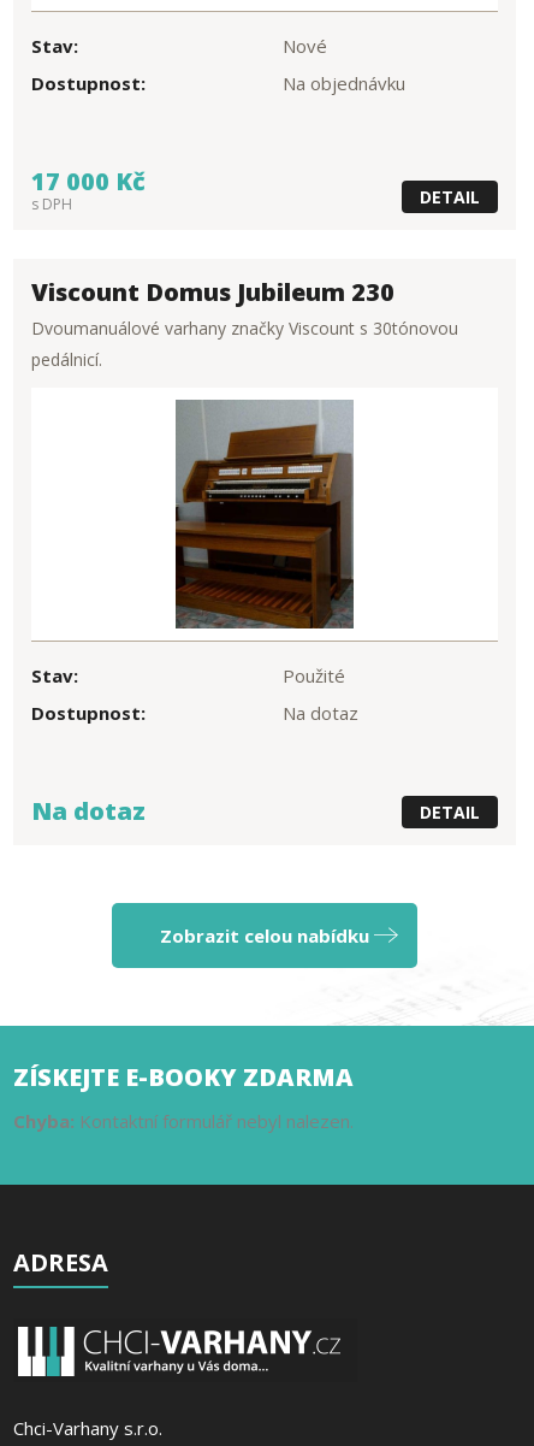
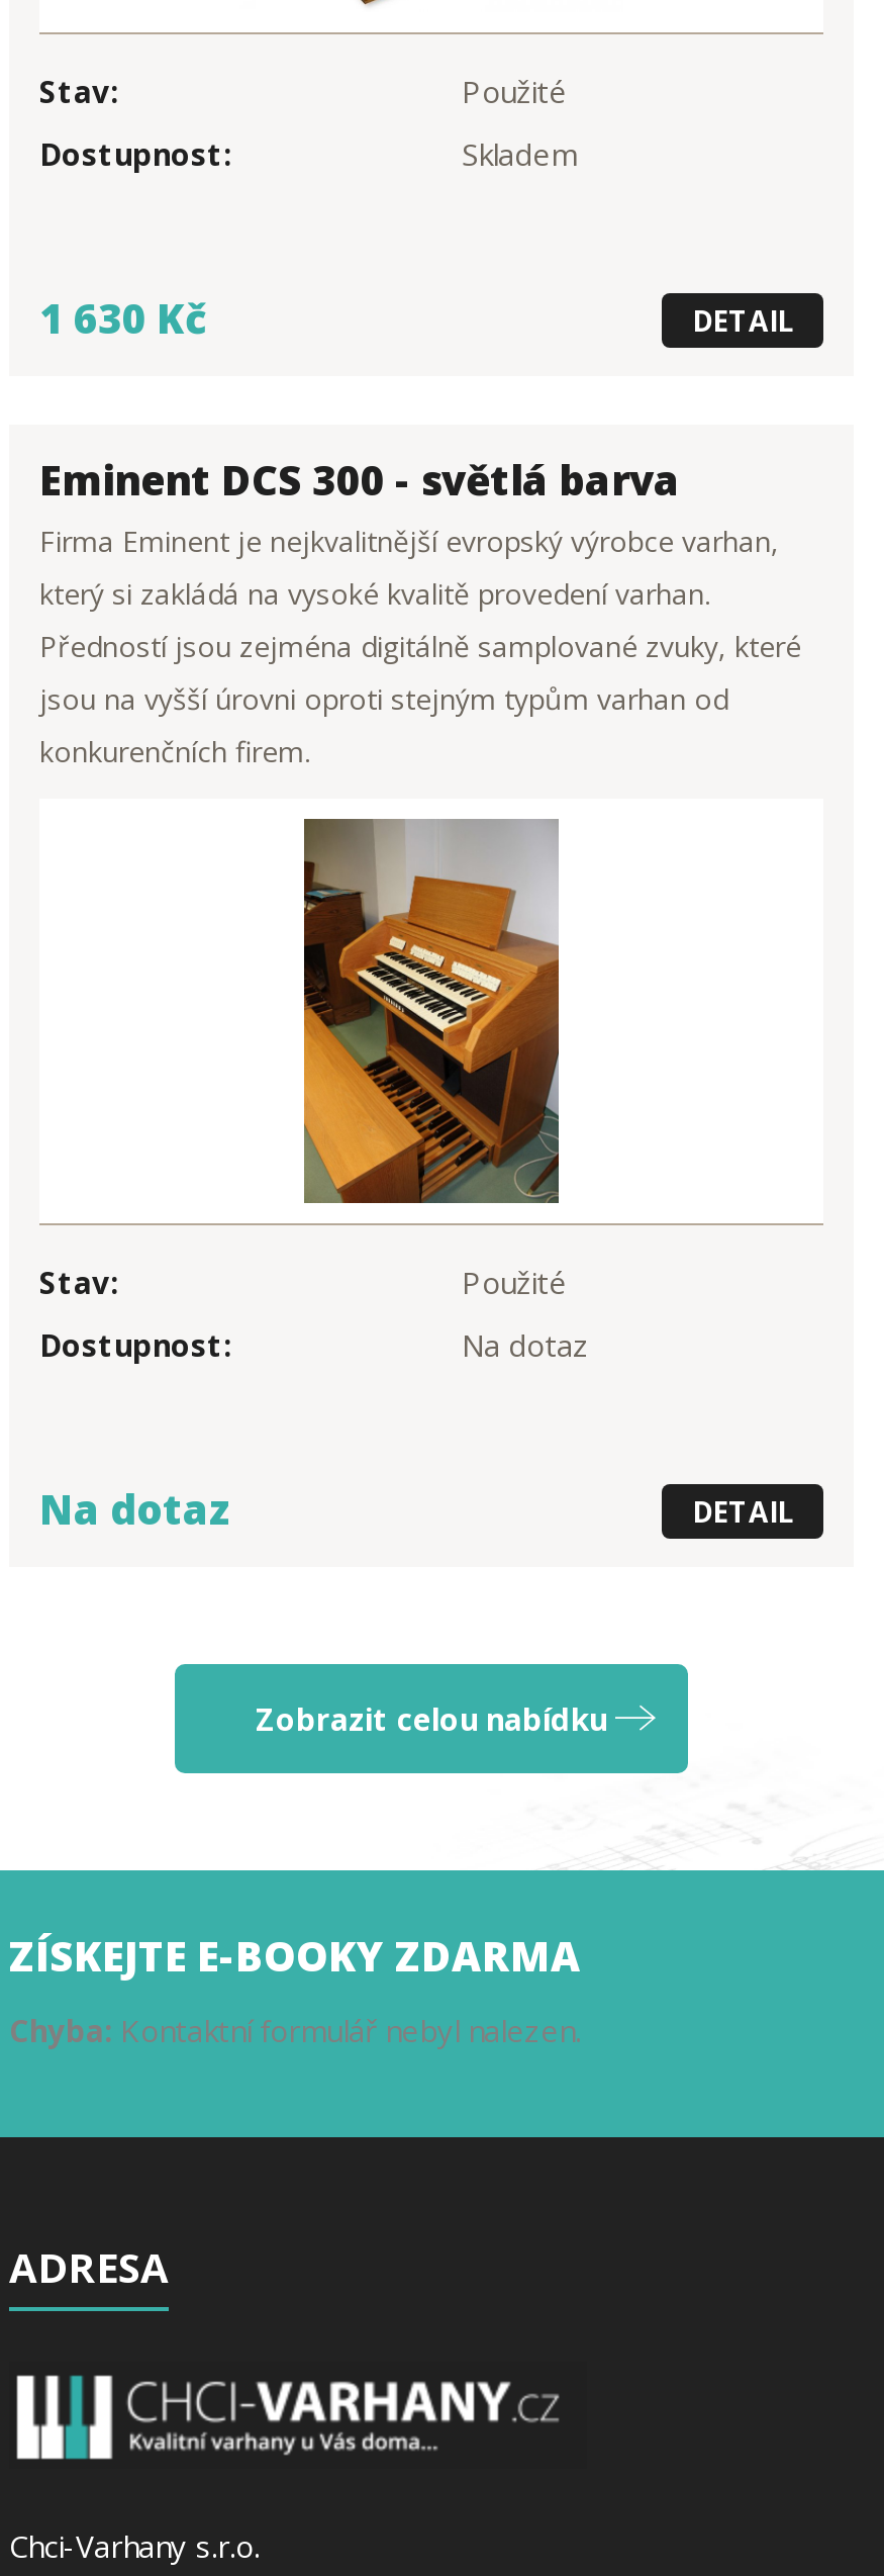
[283,34,327,58] Nové -> [462,72,567,112] Použité
[283,72,405,96] Na objednávku -> [462,134,577,175] Skladem
[31,166,146,215] 17 000 Kč | s DPH -> [39,292,207,347] 1 630 Kč
[31,276,458,371] Viscount Domus Jubileum 230 | Dvoumanuálové varhany značky Viscount s 30tónovou | pedálnicí. -> [39,454,801,771] Eminent DCS 300 - světlá barva | Firma Eminent je nejkvalitnější evropský výrobce varhan, | který si zakládá na vysoké kvalitě provedení varhan. | Předností jsou zejména digitálně samplované zvuky, které | jsou na vyšší úrovni oproti stejným typům varhan od | konkurenčních firem.
[174,443,355,630] [image] -> [282,819,581,1205] [image]

